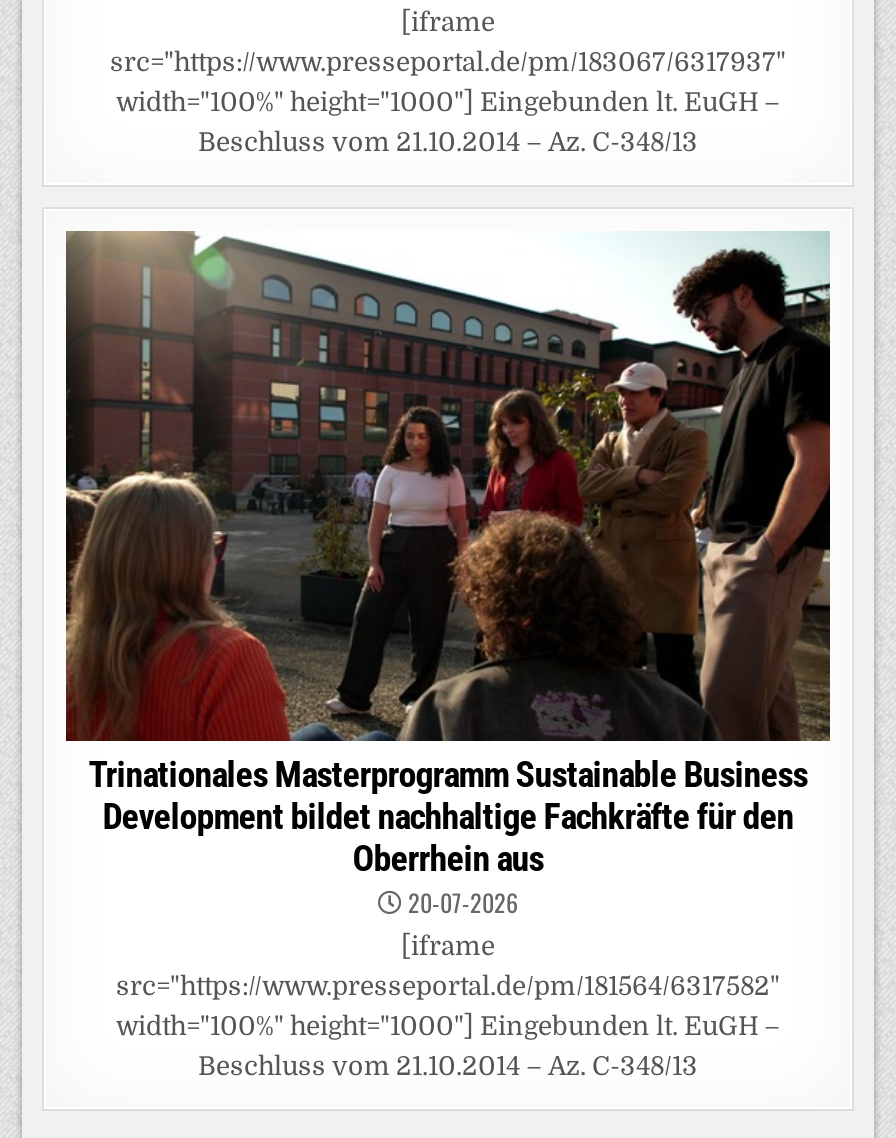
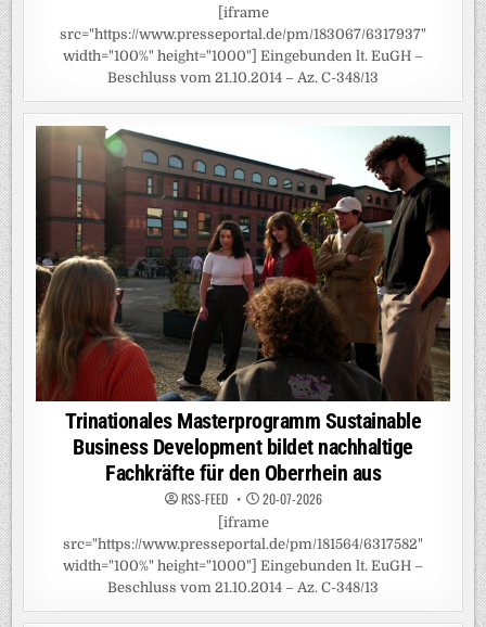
[88,753,808,879] Trinationales Masterprogramm Sustainable Business | Development bildet nachhaltige Fachkräfte für den | Oberrhein aus -> [65,408,421,508] Trinationales Masterprogramm Sustainable | Business Development bildet nachhaltige | Fachkräfte für den Oberrhein aus | RSS-FEED

